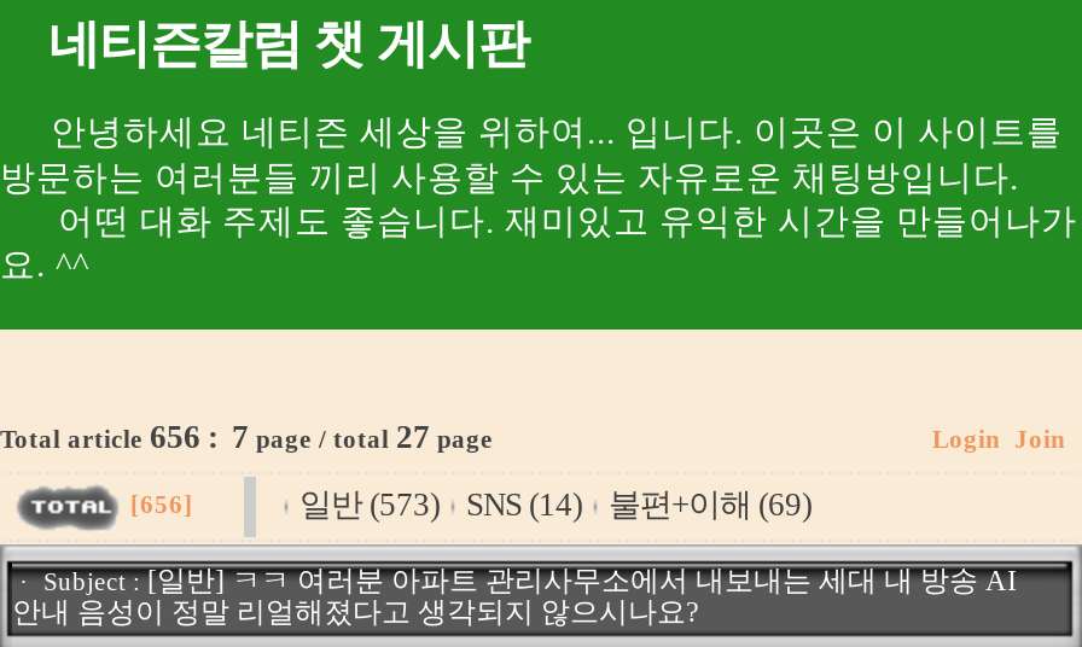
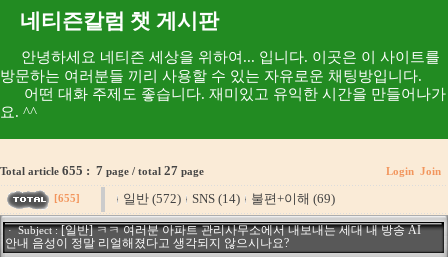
[0,420,493,456] Total article 656 : 7 page / total 27 page -> [0,163,204,178] Total article 655 : 7 page / total 27 page
[130,492,193,519] [656] -> [54,193,80,204] [655]
[299,487,812,523] 일반 (573) SNS (14) 불편+이해 (69) -> [123,191,335,206] 일반 (572) SNS (14) 불편+이해 (69)

